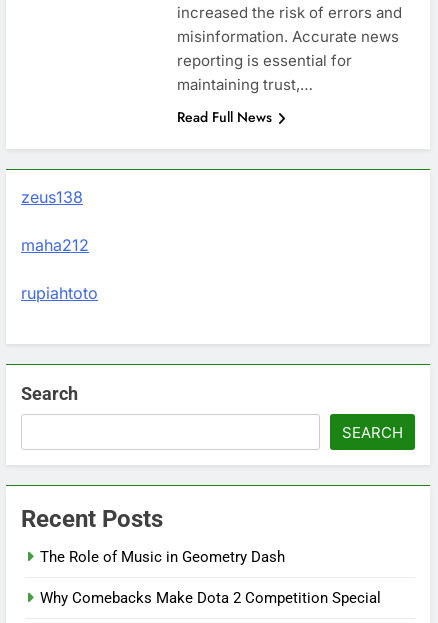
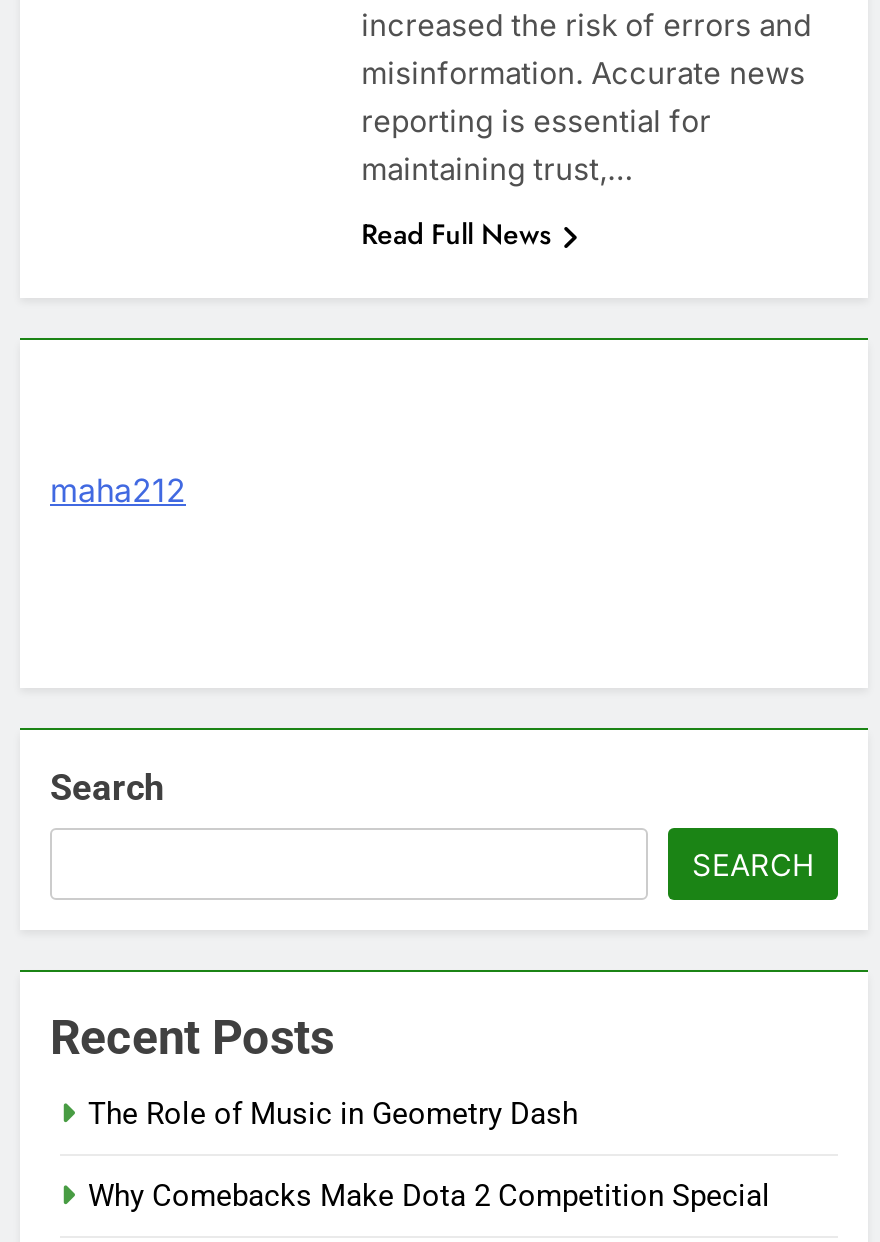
[21,187,83,207] zeus138 -> none
[21,283,98,303] rupiahtoto -> none

